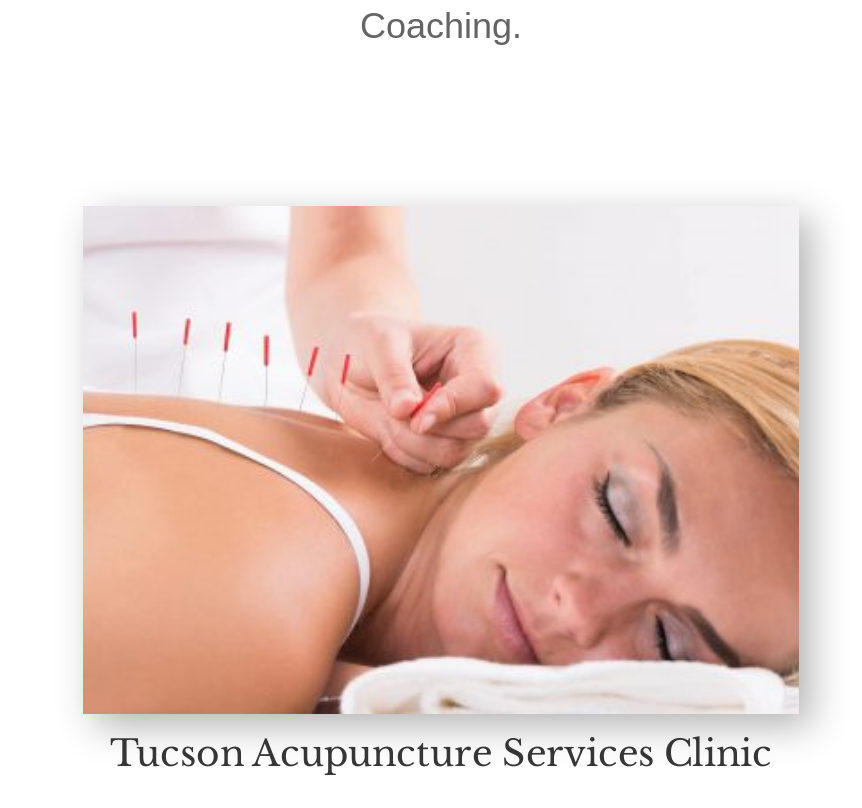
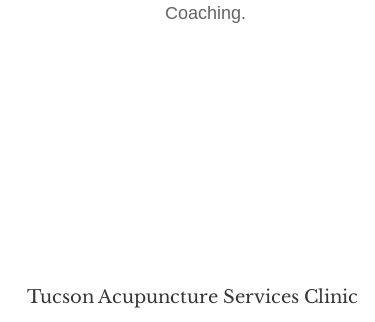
[81,204,821,728] [image] -> none

